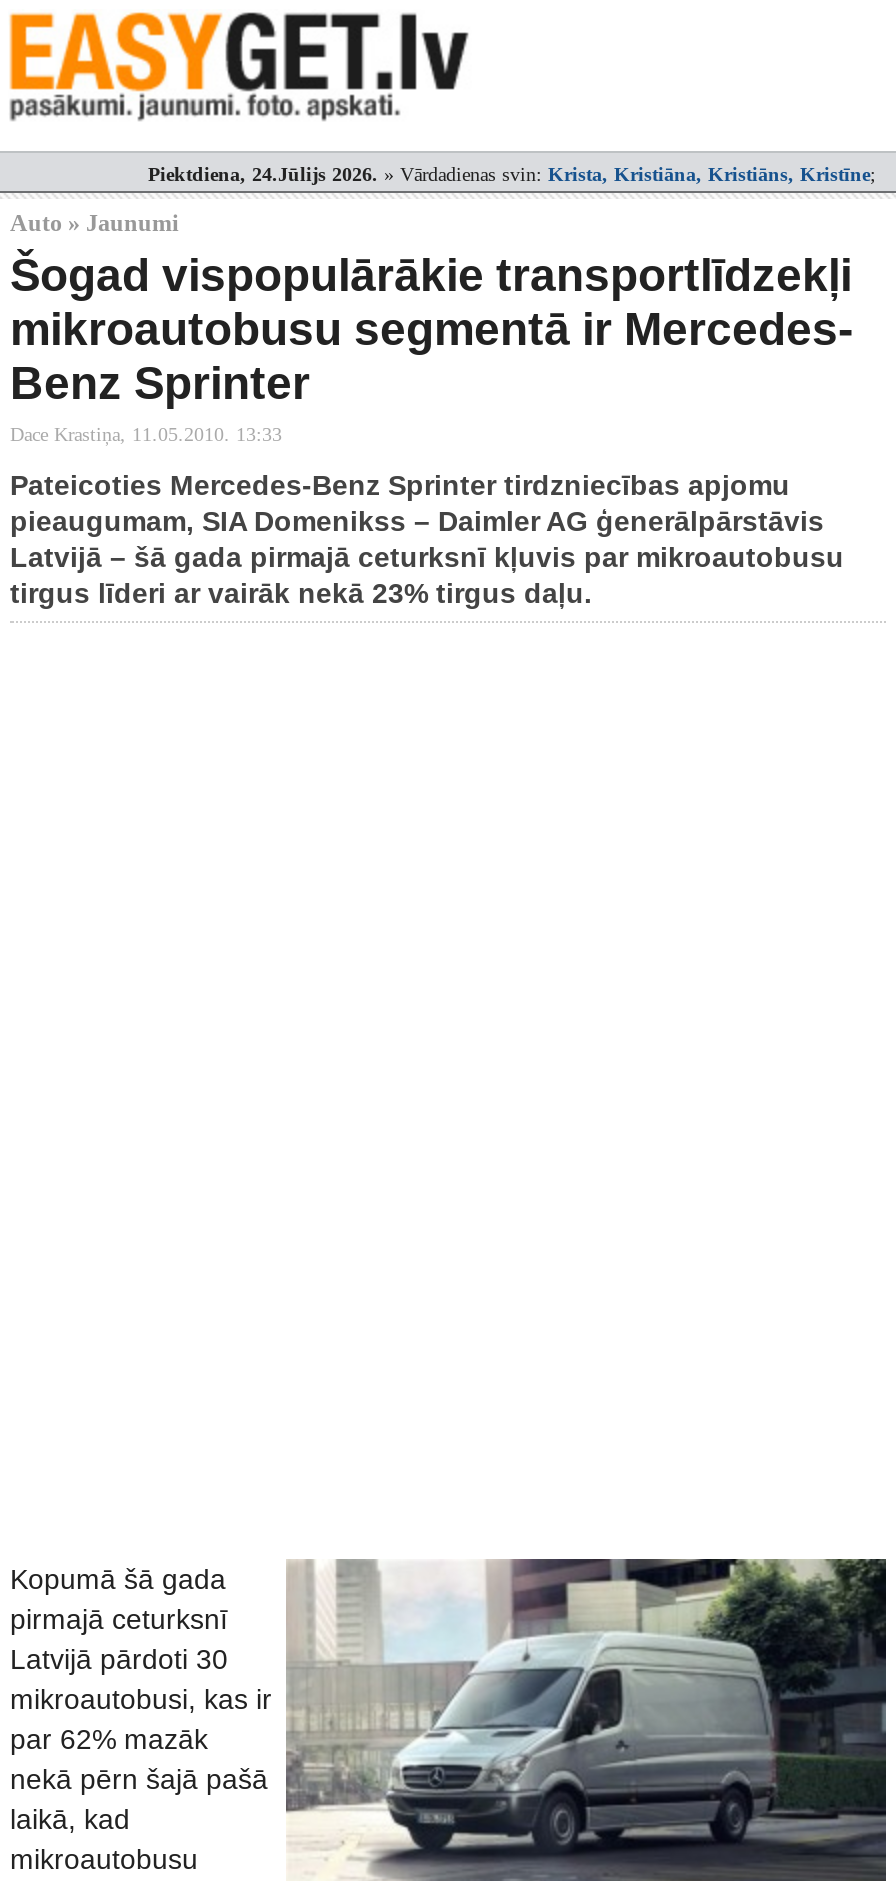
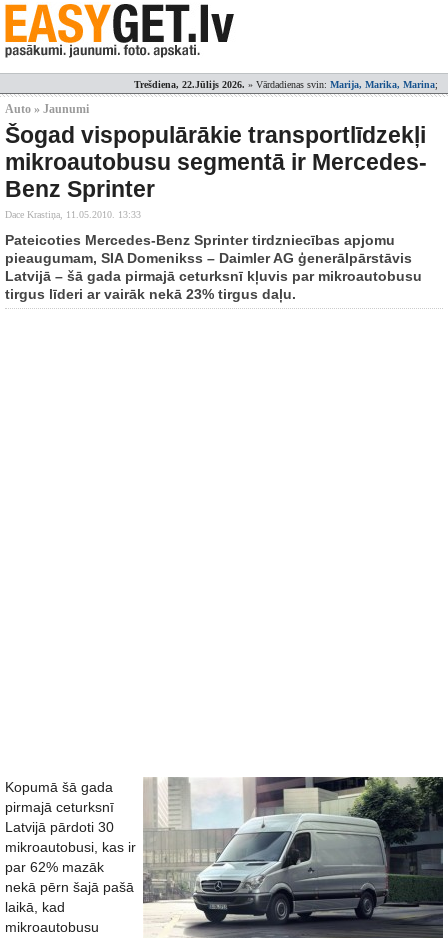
[148,163,876,185] Piektdiena, 24.Jūlijs 2026.» Vārdadienas svin: Krista, Kristiāna, Kristiāns, Kristīne; -> [134,79,438,90] Trešdiena, 22.Jūlijs 2026.» Vārdadienas svin: Marija, Marika, Marina;

